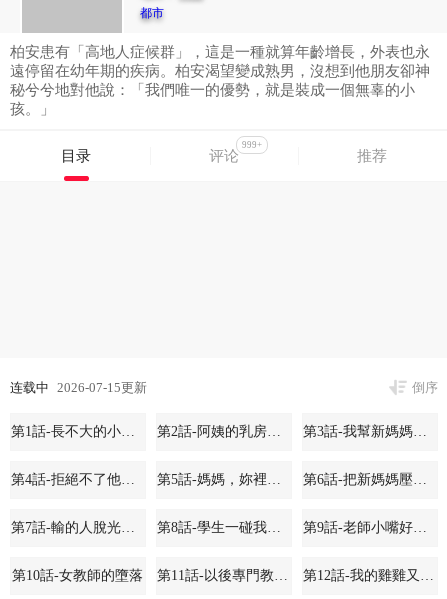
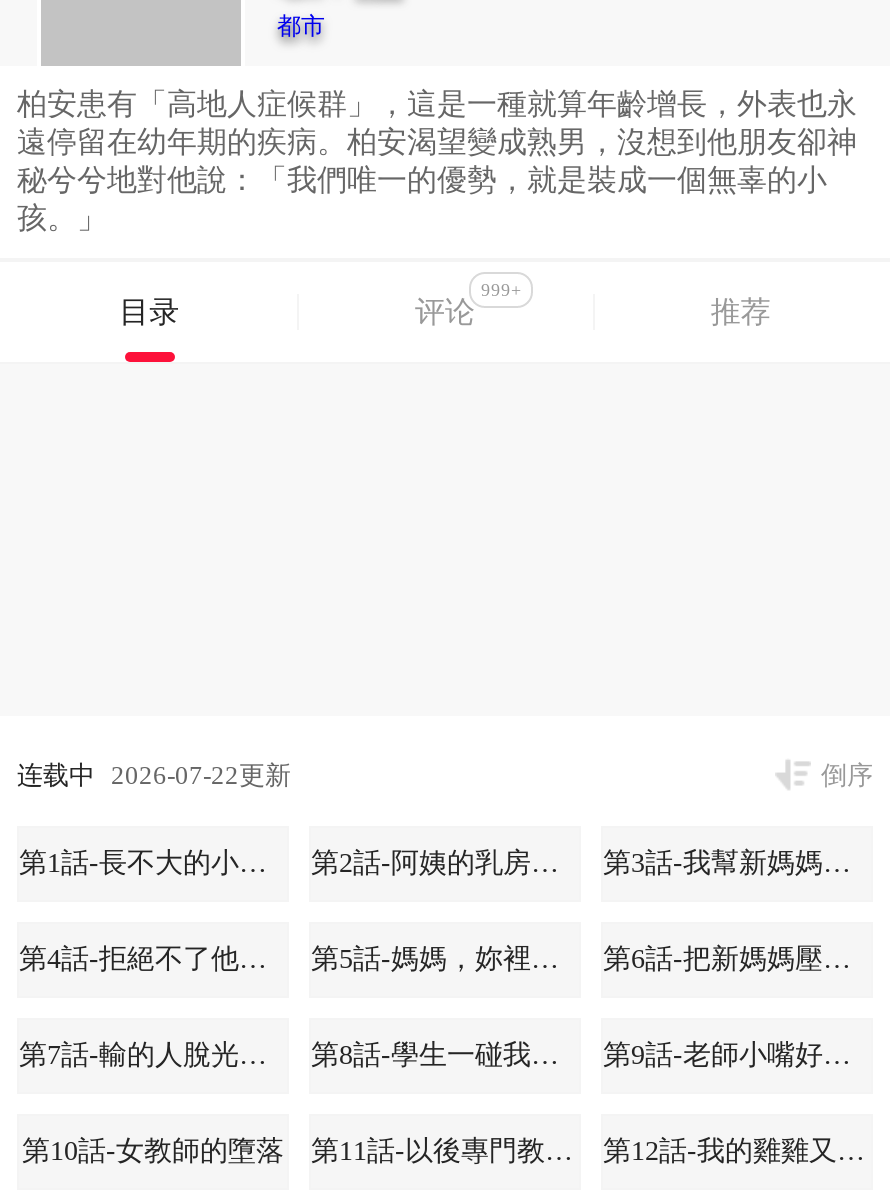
[10,380,147,395] 连载中 2026-07-15更新 -> [17,760,291,790] 连载中 2026-07-22更新

